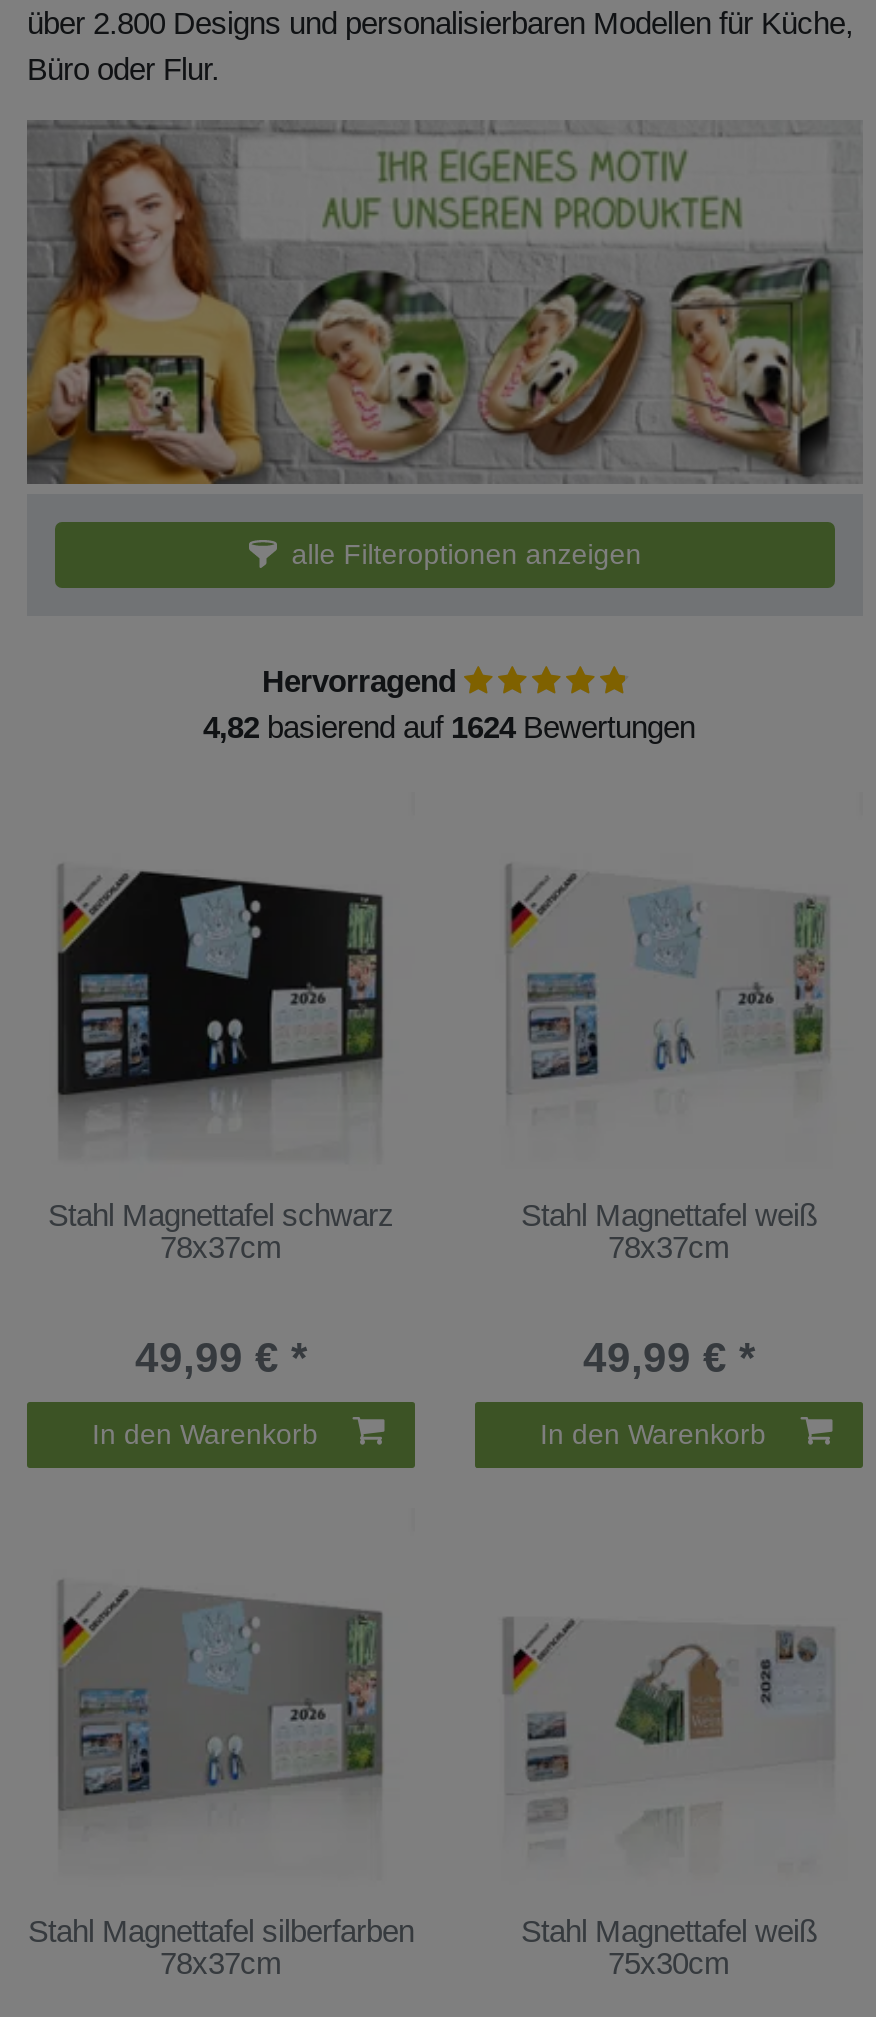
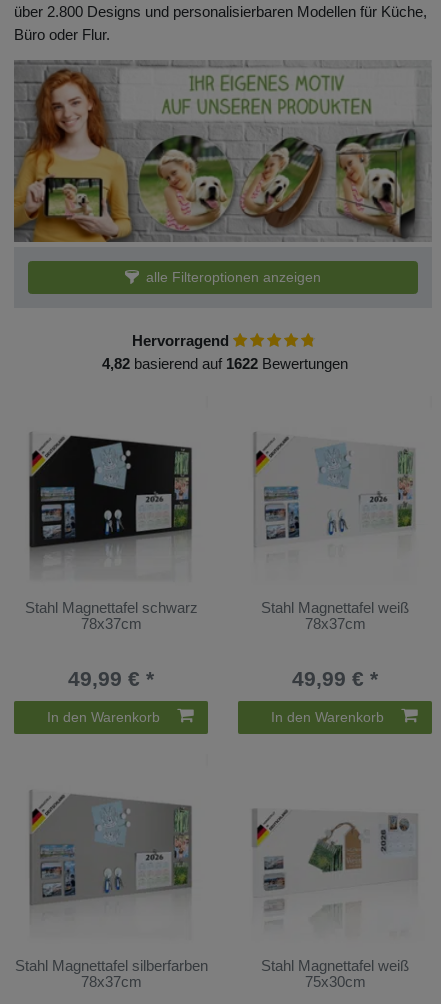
[203,709,695,743] 4,82 basierend auf 1624 Bewertungen -> [102,355,348,372] 4,82 basierend auf 1622 Bewertungen

